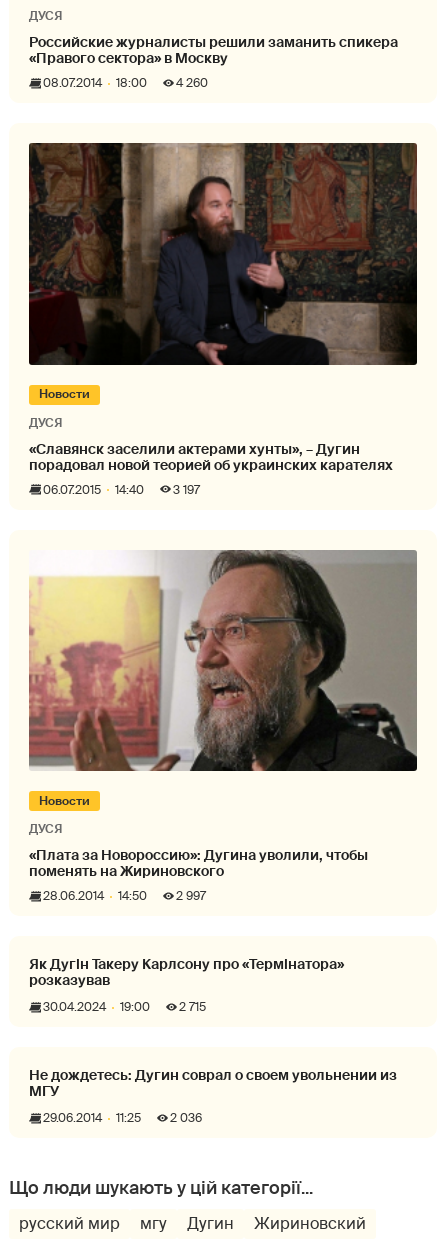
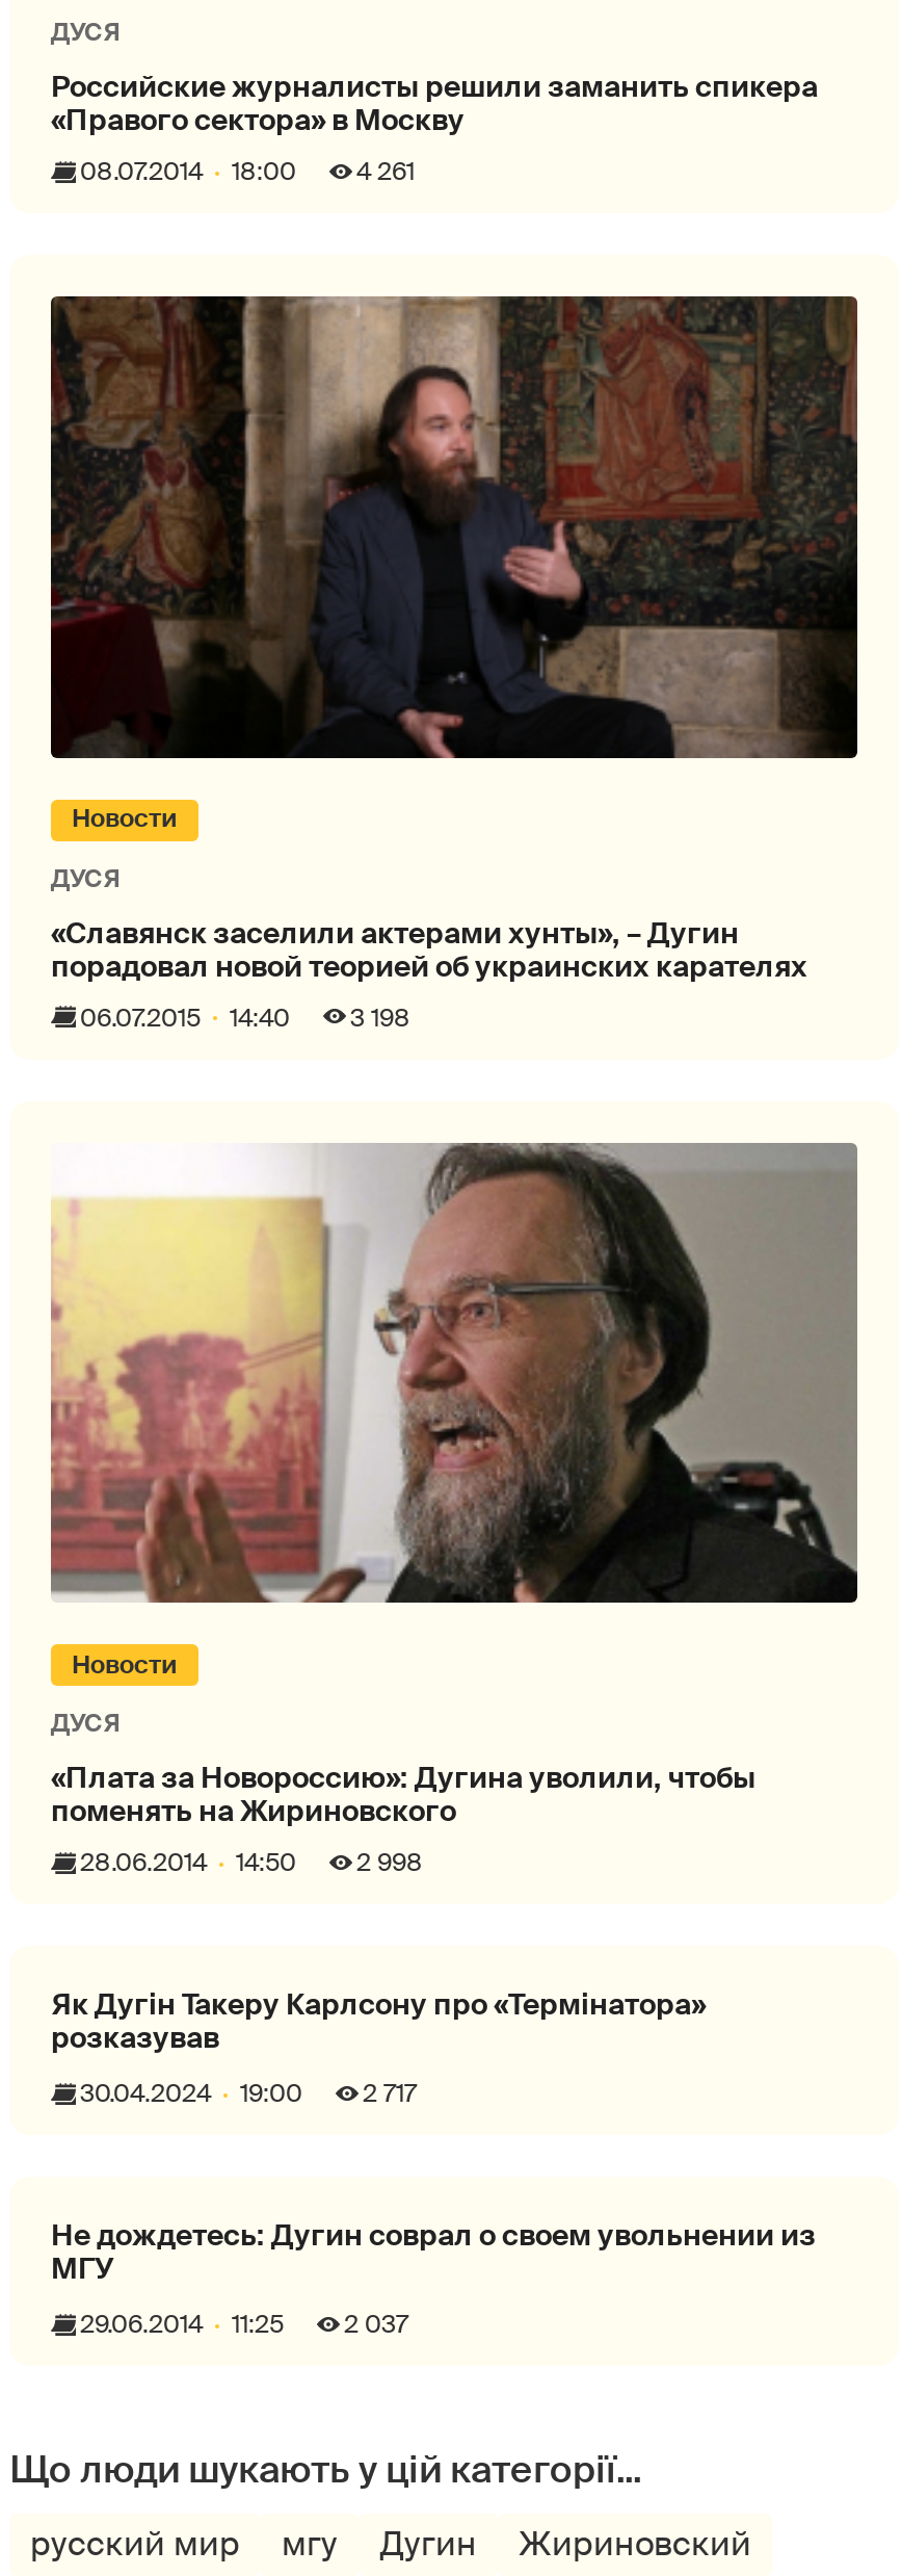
[43,75,208,91] 08.07.2014 18:00 4 260 -> [80,156,415,189] 08.07.2014 18:00 4 261
[43,482,200,498] 06.07.2015 14:40 3 197 -> [80,1001,410,1034] 06.07.2015 14:40 3 198
[43,888,206,904] 28.06.2014 14:50 2 997 -> [80,1847,423,1880] 28.06.2014 14:50 2 998
[43,999,206,1015] 30.04.2024 19:00 2 715 -> [80,2077,417,2111] 30.04.2024 19:00 2 717
[43,1110,202,1126] 29.06.2014 11:25 2 036 -> [80,2308,408,2342] 29.06.2014 11:25 2 037

